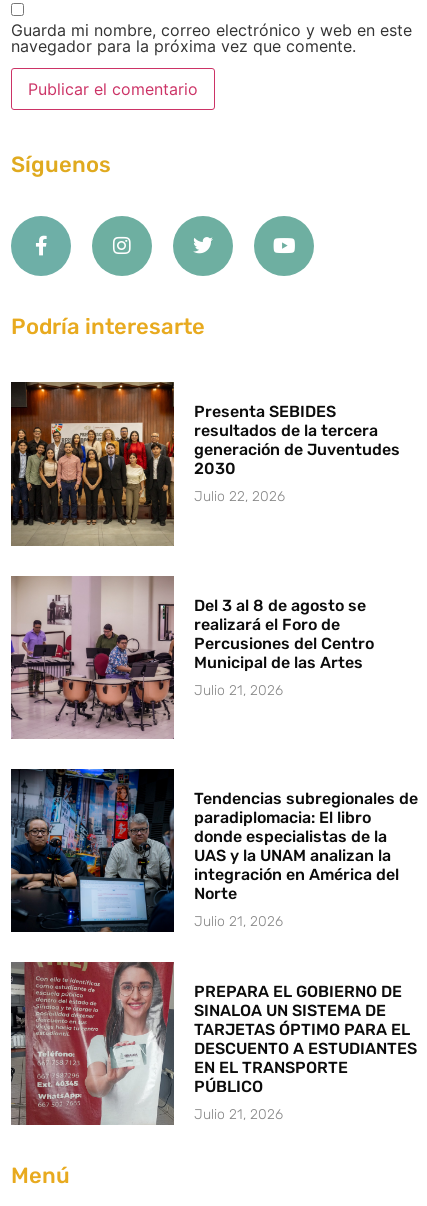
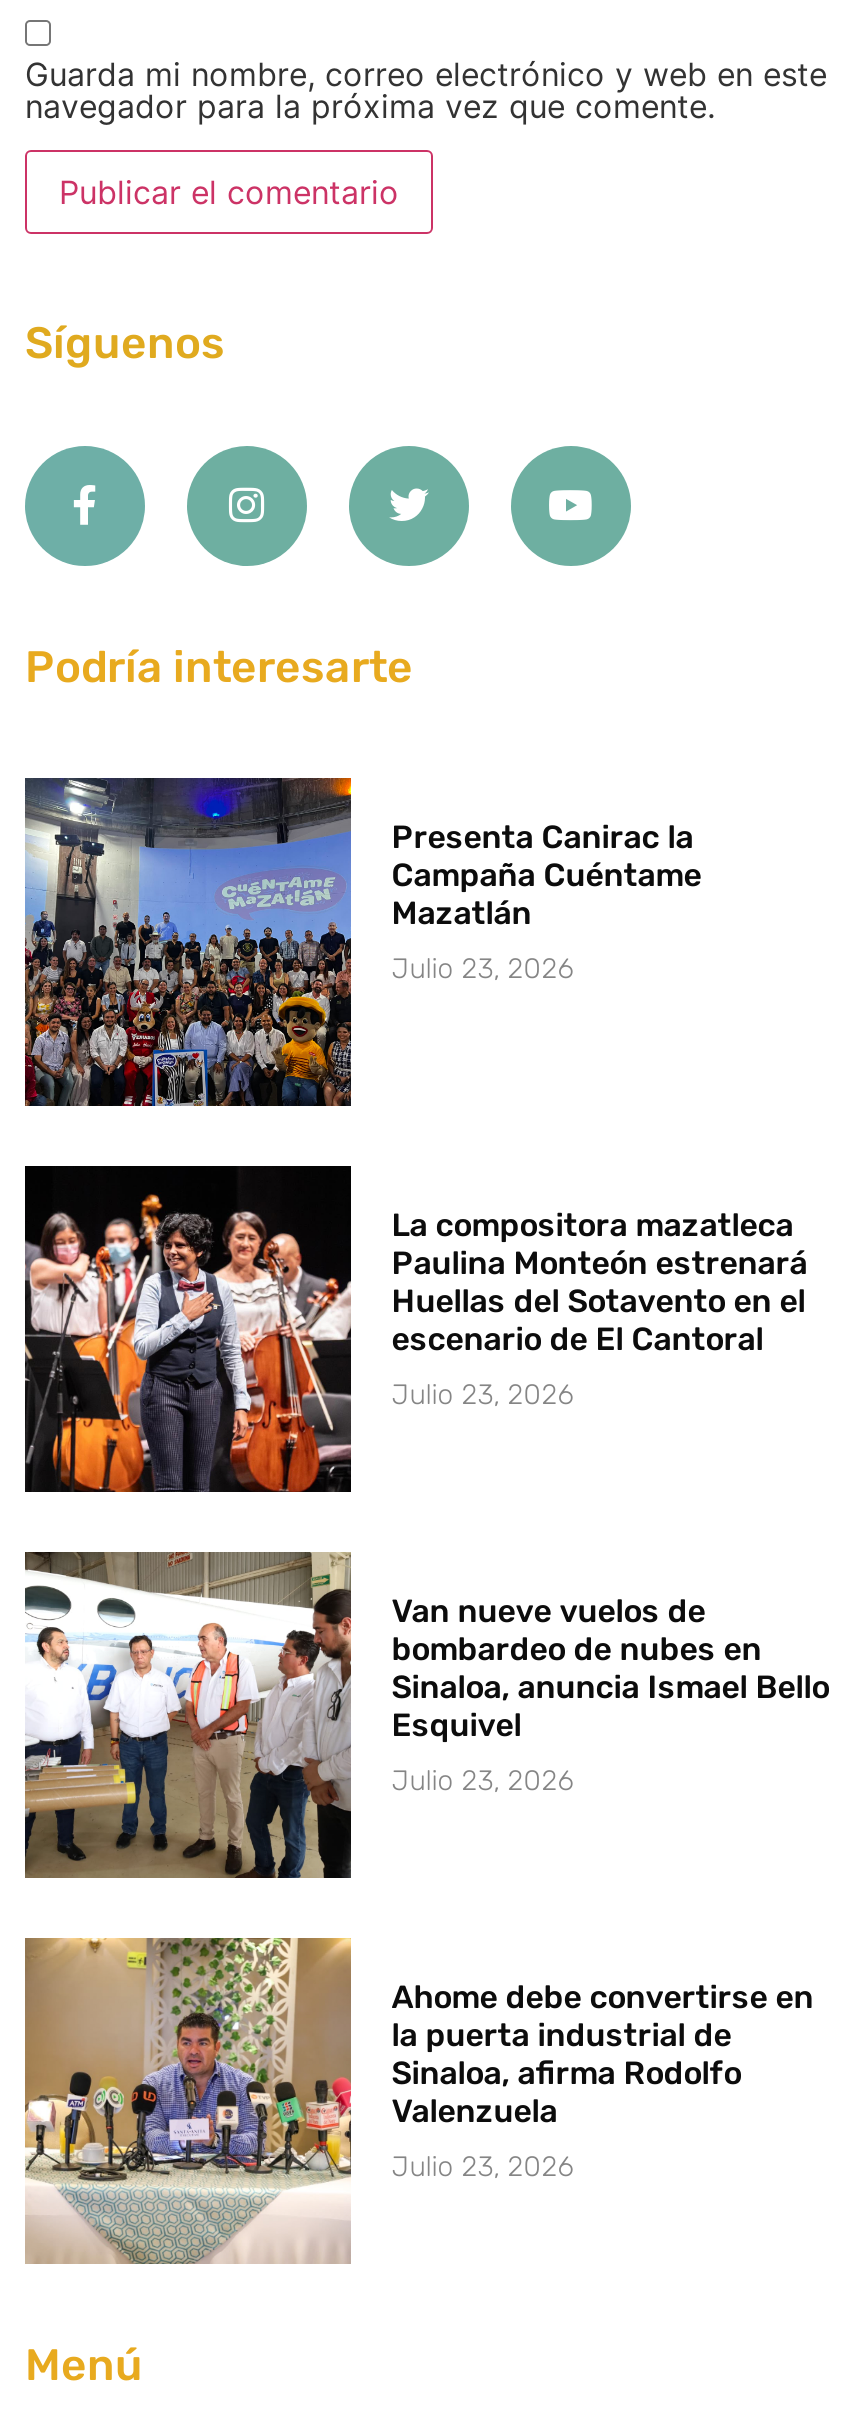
[10,381,400,547] [image] | Presenta SEBIDES | resultados de la tercera | generación de Juventudes | 2030 -> [23,776,701,1108] [image] | Presenta Canirac la | Campaña Cuéntame | Mazatlán
[194,488,285,505] Julio 22, 2026 -> [391,953,573,987] Julio 23, 2026
[10,575,374,739] [image] | Del 3 al 8 de agosto se | realizará el Foro de | Percusiones del Centro | Municipal de las Artes -> [23,1164,807,1494] [image] | La compositora mazatleca | Paulina Monteón estrenará | Huellas del Sotavento en el | escenario de El Cantoral
[194,682,283,699] Julio 21, 2026 -> [391,1377,573,1411] Julio 23, 2026
[10,768,418,933] [image] | Tendencias subregionales de | paradiplomacia: El libro | donde especialistas de la | UAS y la UNAM analizan la | integración en América del | Norte -> [23,1550,829,1880] [image] | Van nueve vuelos de | bombardeo de nubes en | Sinaloa, anuncia Ismael Bello | Esquivel
[194,913,283,930] Julio 21, 2026 -> [391,1764,573,1798] Julio 23, 2026
[10,961,417,1125] [image] | PREPARA EL GOBIERNO DE | SINALOA UN SISTEMA DE | TARJETAS ÓPTIMO PARA EL | DESCUENTO A ESTUDIANTES | EN EL TRANSPORTE | PÚBLICO -> [23,1936,813,2264] [image] | Ahome debe convertirse en | la puerta industrial de | Sinaloa, afirma Rodolfo | Valenzuela
[194,1106,283,1123] Julio 21, 2026 -> [391,2150,573,2184] Julio 23, 2026

